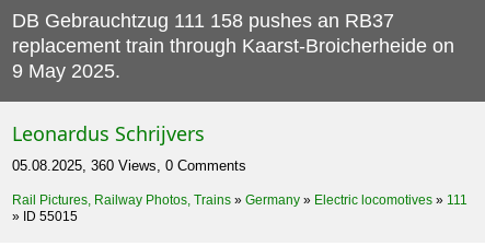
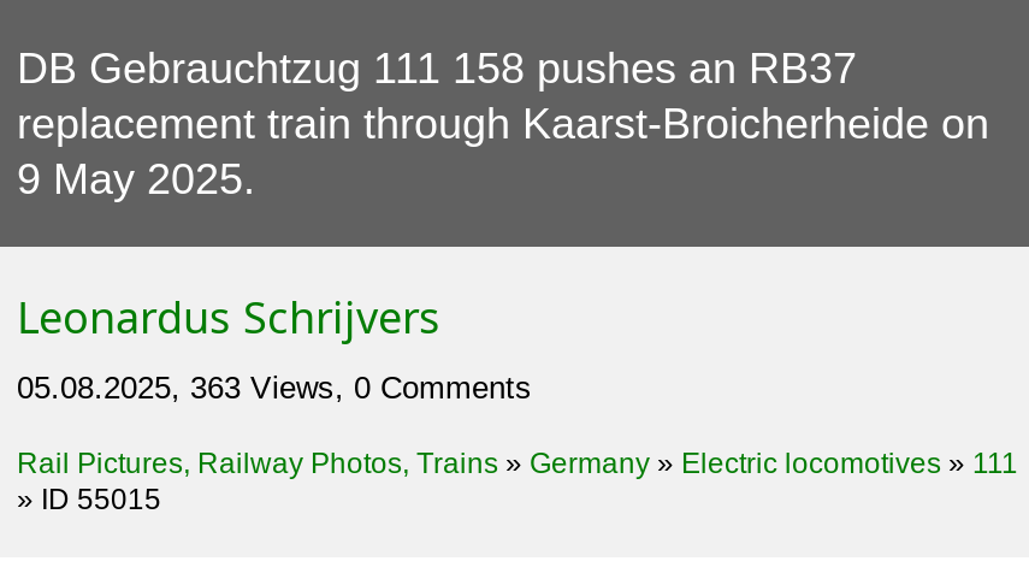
[12,157,246,174] 05.08.2025, 360 Views, 0 Comments -> [17,371,532,407] 05.08.2025, 363 Views, 0 Comments

